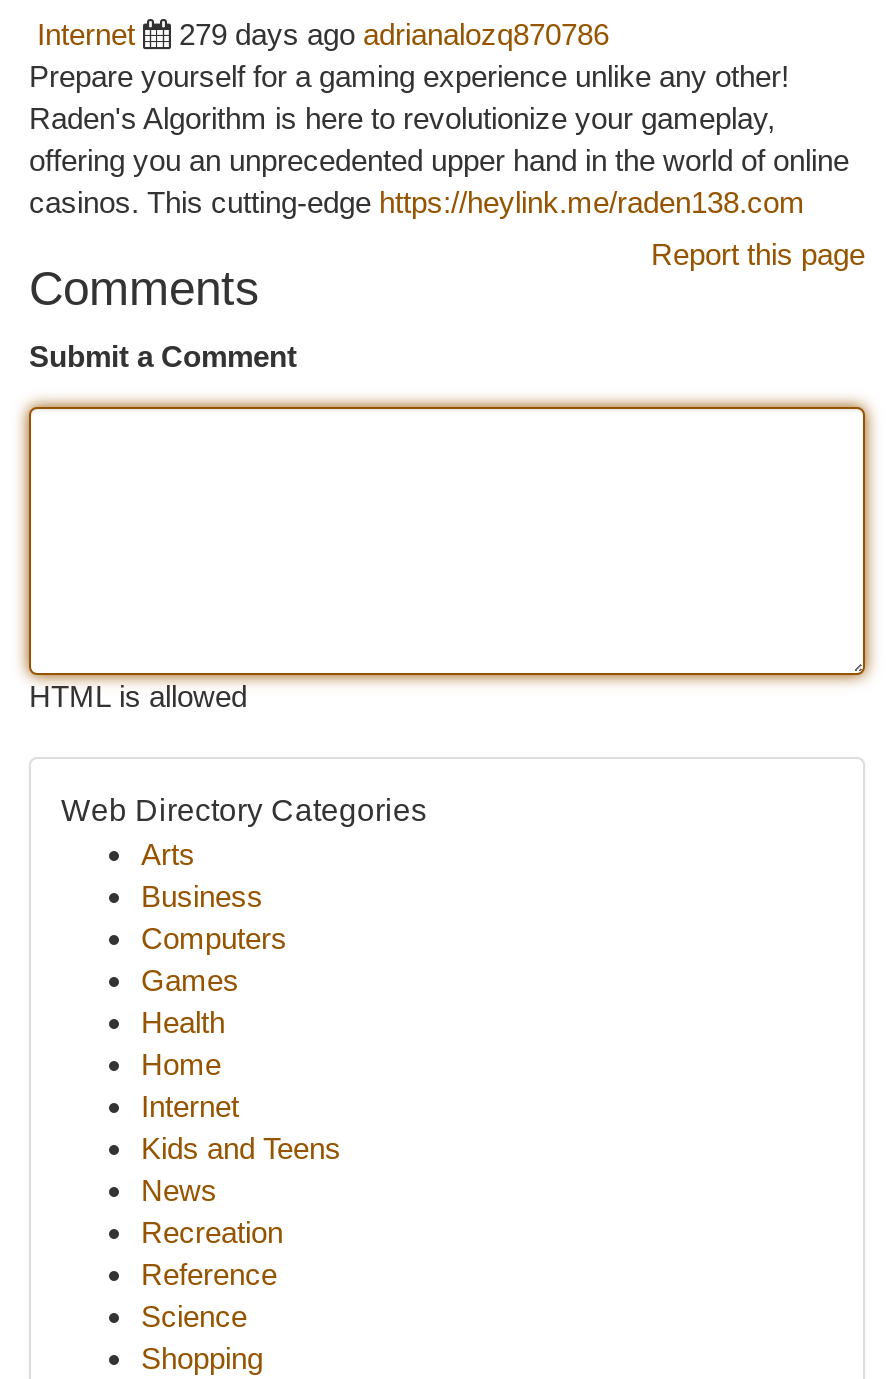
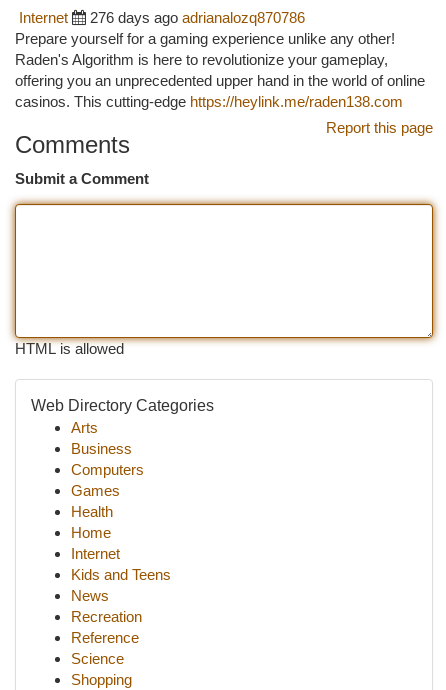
[179,17,609,51] 279 days ago adrianalozq870786 -> [90,9,305,26] 276 days ago adrianalozq870786

